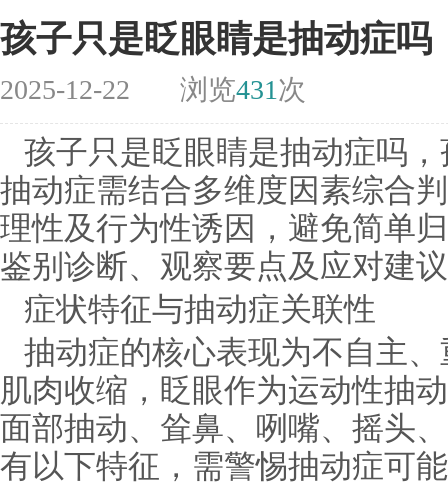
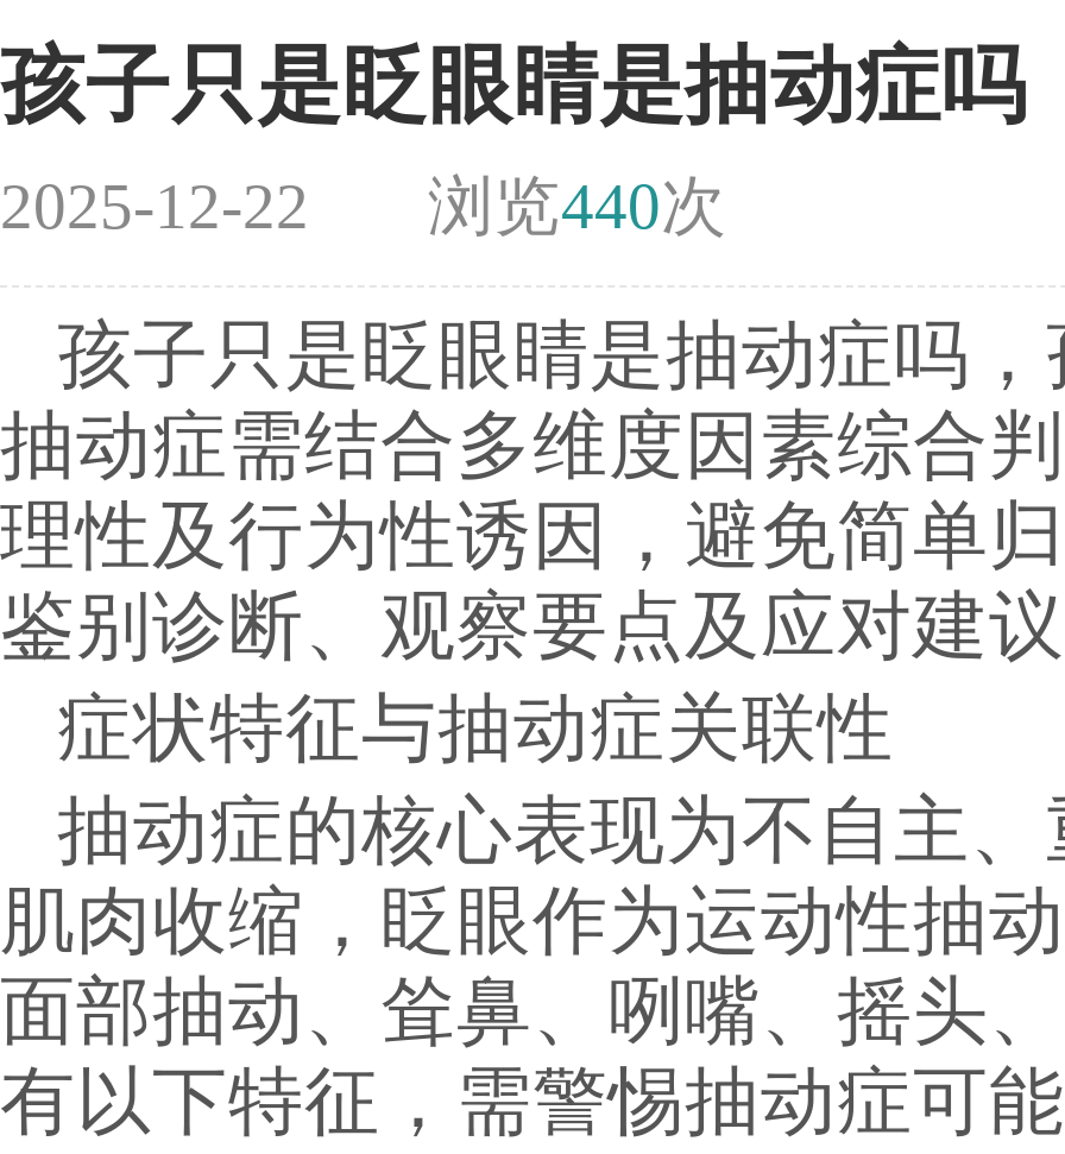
[0,74,306,105] 2025-12-22 浏览431次 -> [0,169,727,242] 2025-12-22 浏览440次

